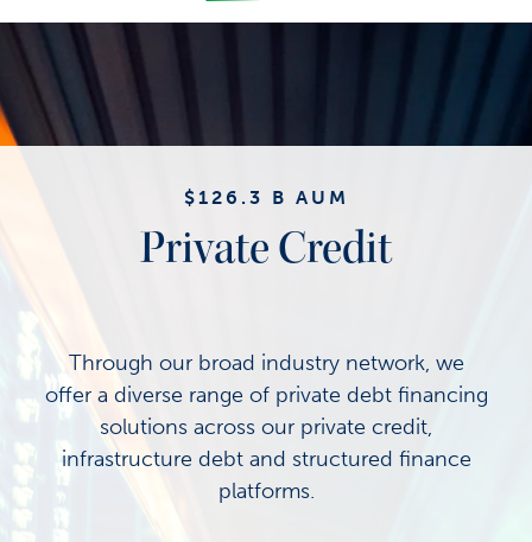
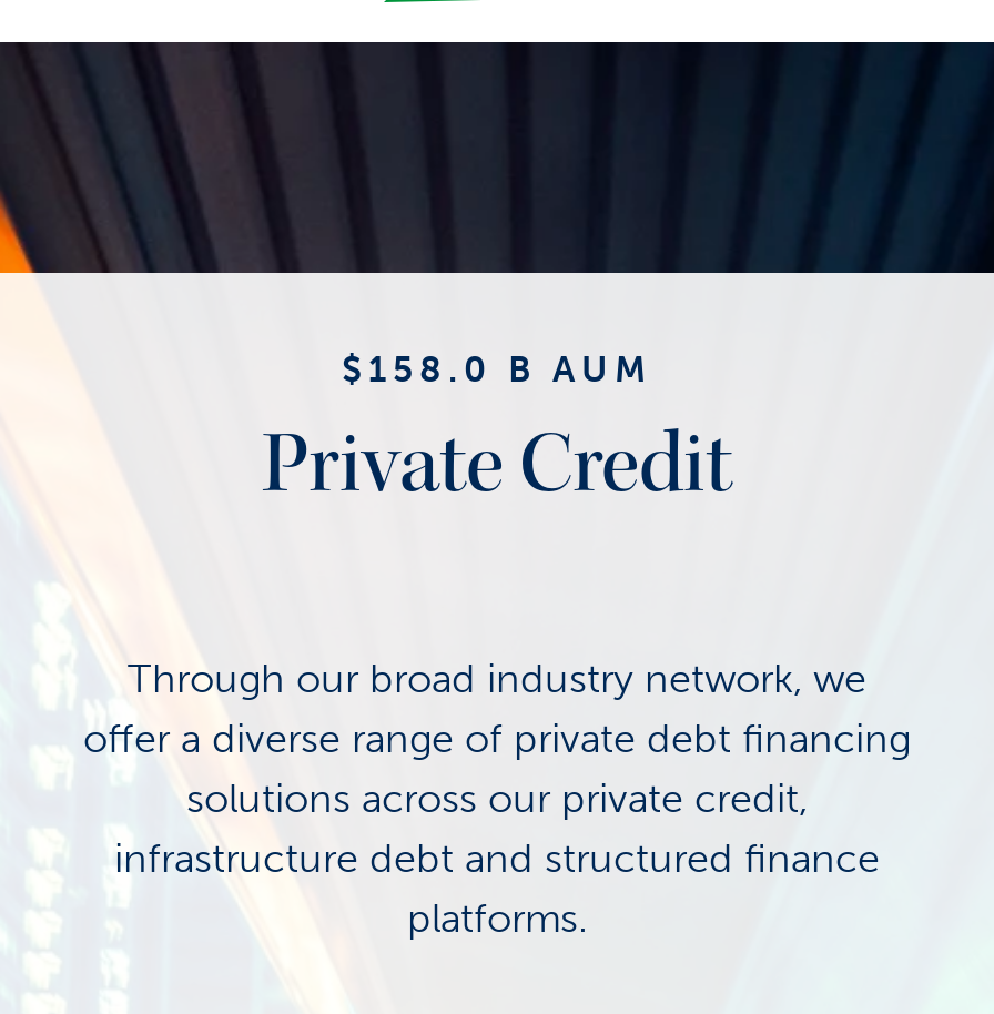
[183,186,349,209] $126.3 B AUM -> [342,348,652,391] $158.0 B AUM

